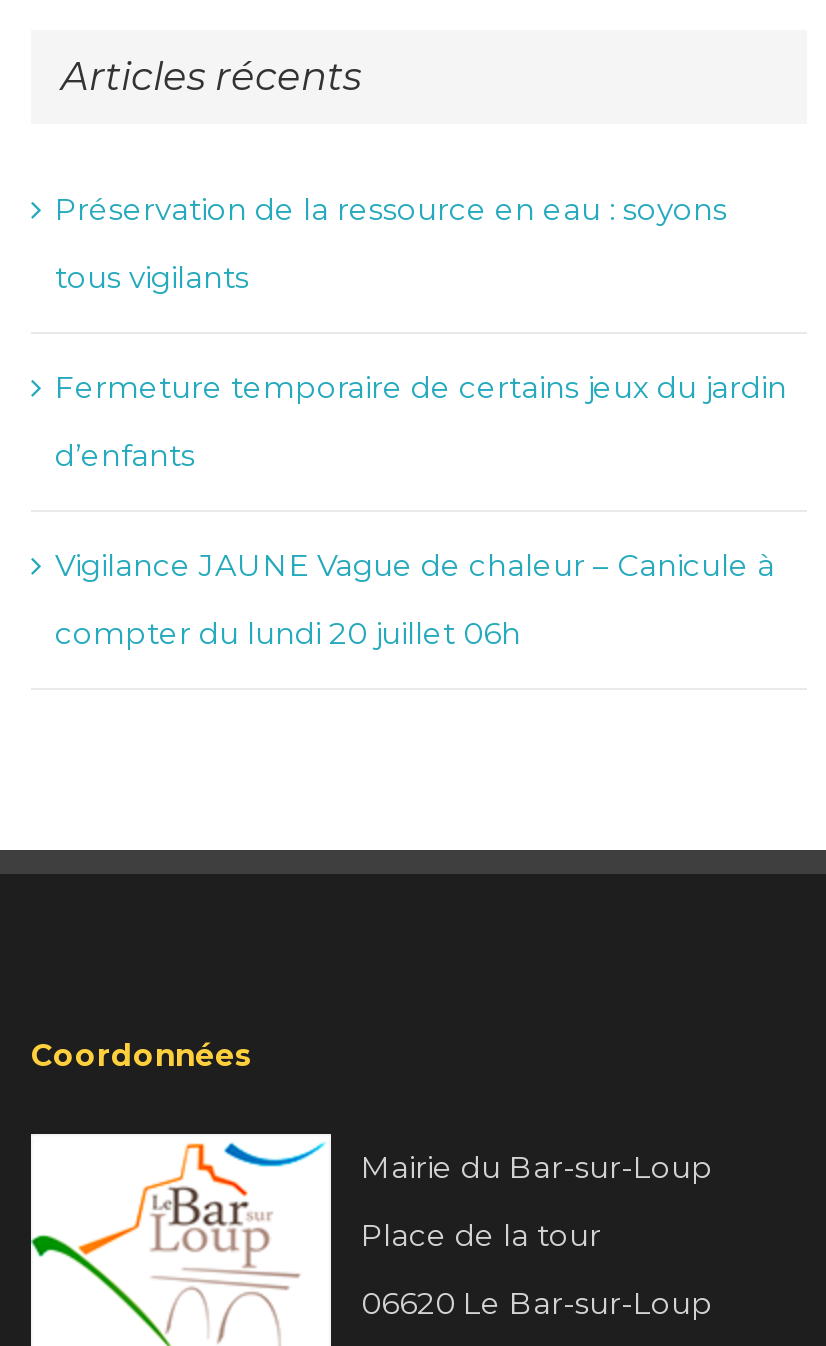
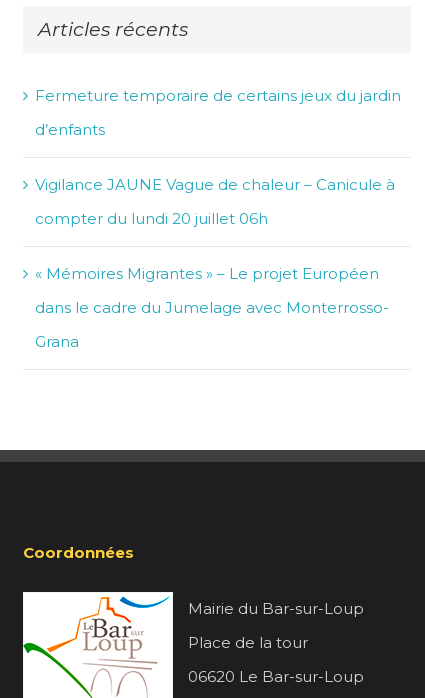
[55,190,727,296] Préservation de la ressource en eau : soyons | tous vigilants -> none
moved [55,368,787,652] -> [35,86,401,228]: Fermeture temporaire de certains jeux du jardin | d’enfants | Vigilance JAUNE Vague de chaleur – Canicule à | compter du lundi 20 juillet 06h
none -> [35,264,389,351] « Mémoires Migrantes » – Le projet Européen | dans le cadre du Jumelage avec Monterrosso- | Grana

